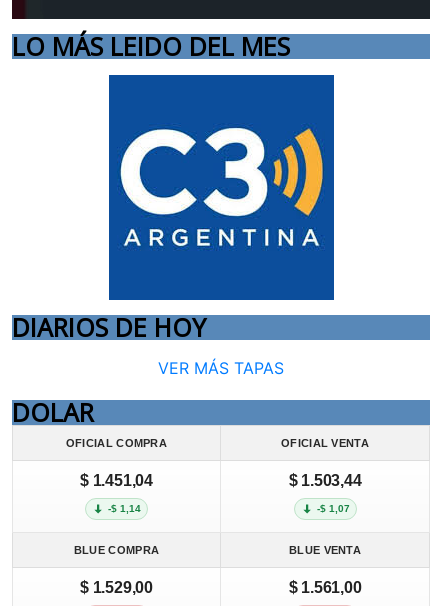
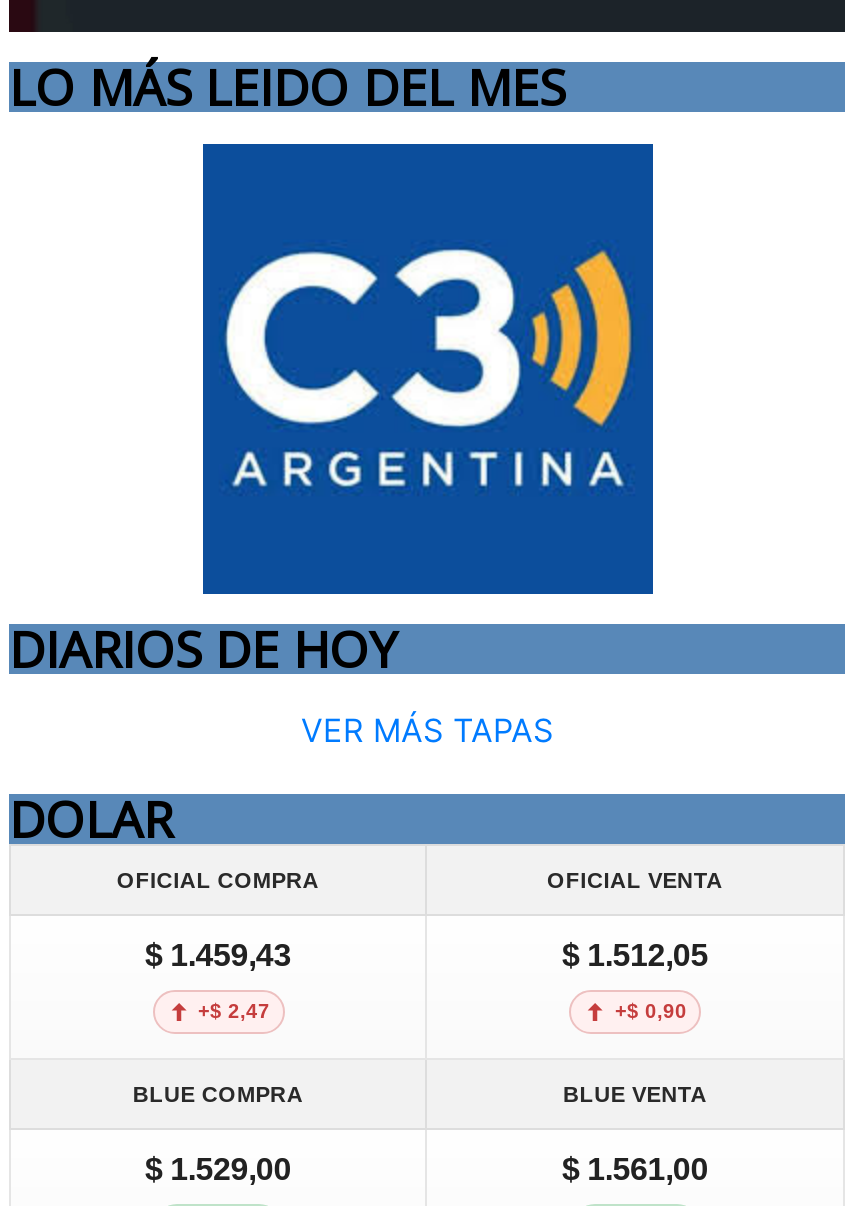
[80,472,153,489] $ 1.451,04 -> [145,938,291,972] $ 1.459,43
[288,472,361,489] $ 1.503,44 -> [562,938,708,972] $ 1.512,05
[108,503,141,514] -$ 1,14 -> [198,1000,270,1022] +$ 2,47
[316,503,349,514] -$ 1,07 -> [615,1000,687,1022] +$ 0,90

